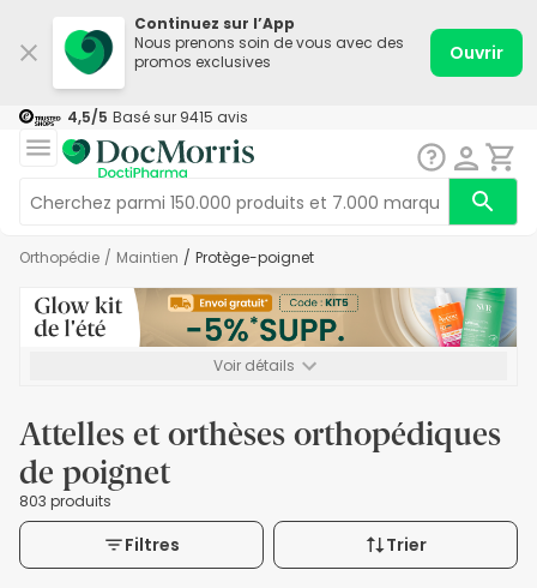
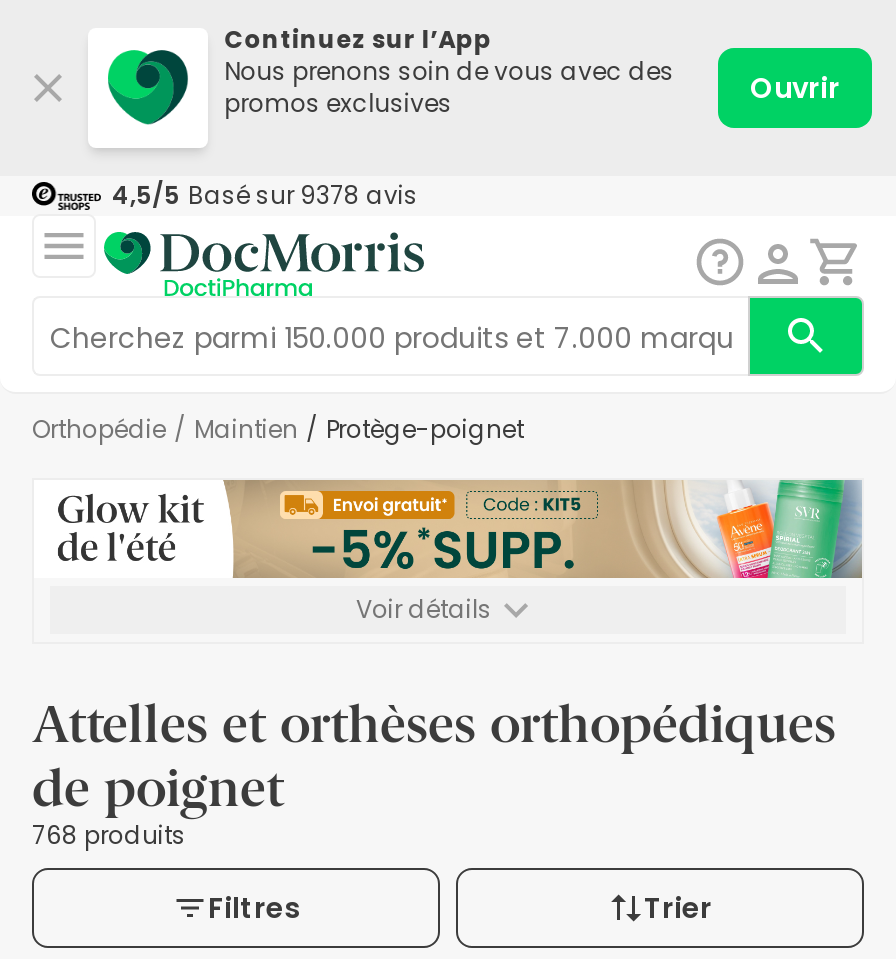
[67,107,248,127] 4,5/5 Basé sur 9415 avis -> [112,178,418,212] 4,5/5 Basé sur 9378 avis
[19,490,111,511] 803 produits -> [32,817,186,851] 768 produits

